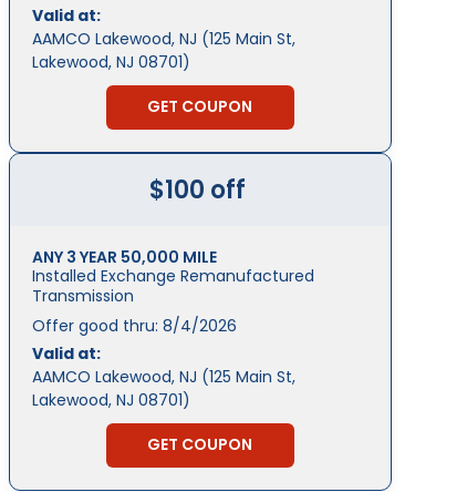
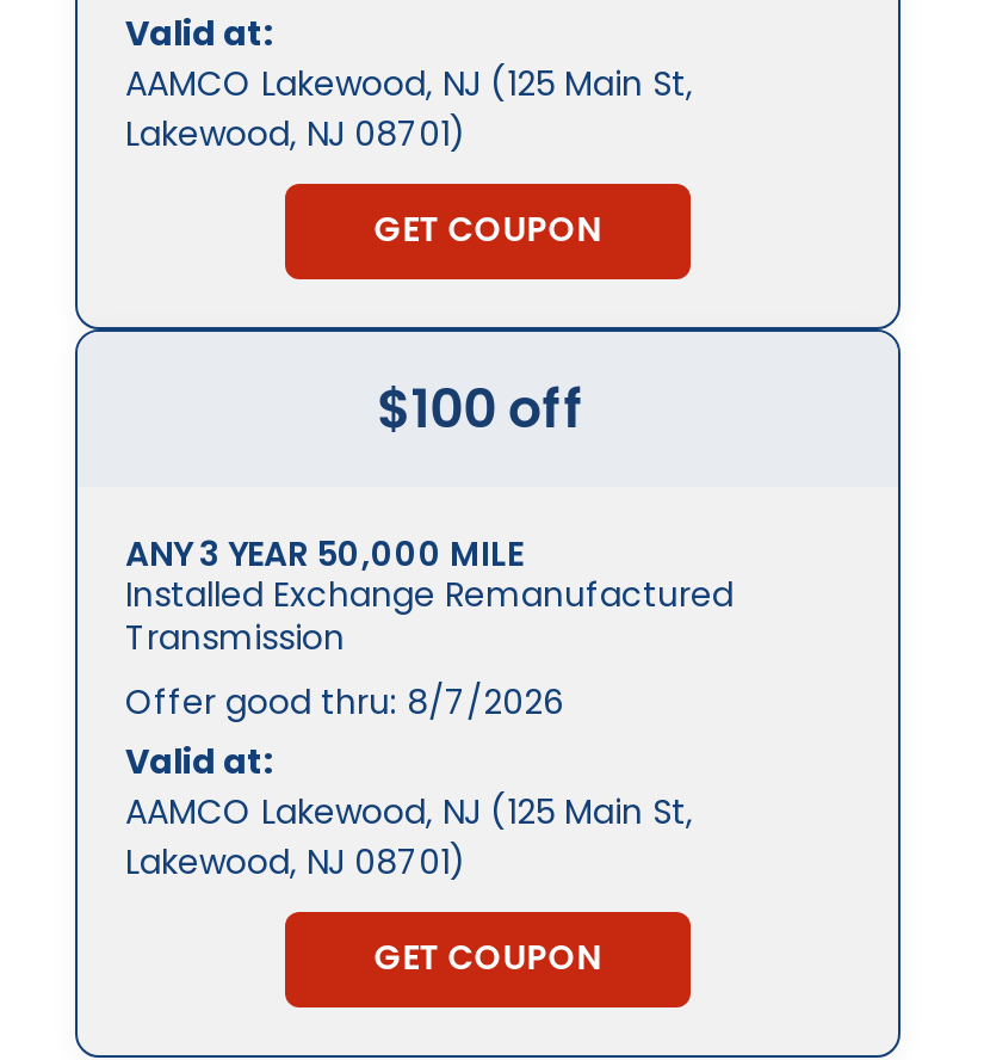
[32,315,237,337] Offer good thru: 8/4/2026 -> [125,678,564,726] Offer good thru: 8/7/2026

